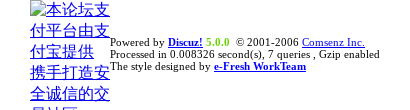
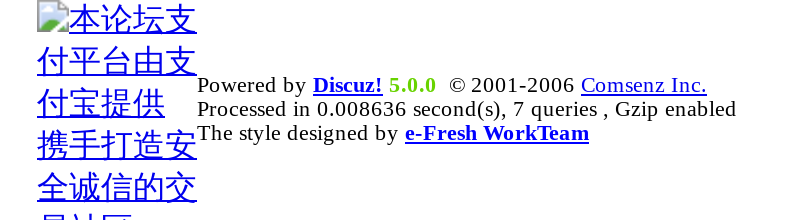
[110,48,380,60] Processed in 0.008326 second(s), 7 queries , Gzip enabled -> [197,96,737,120] Processed in 0.008636 second(s), 7 queries , Gzip enabled

